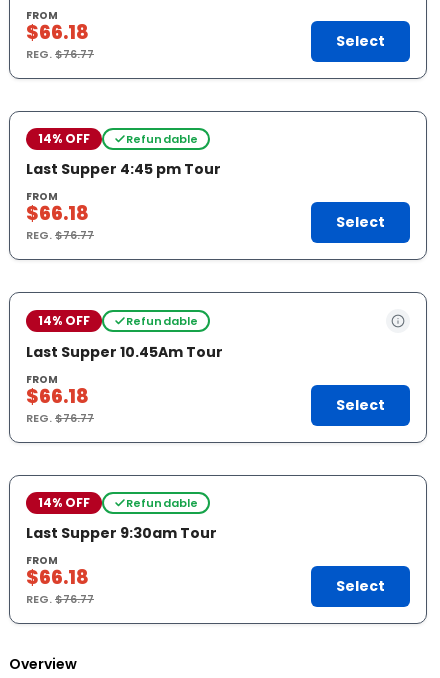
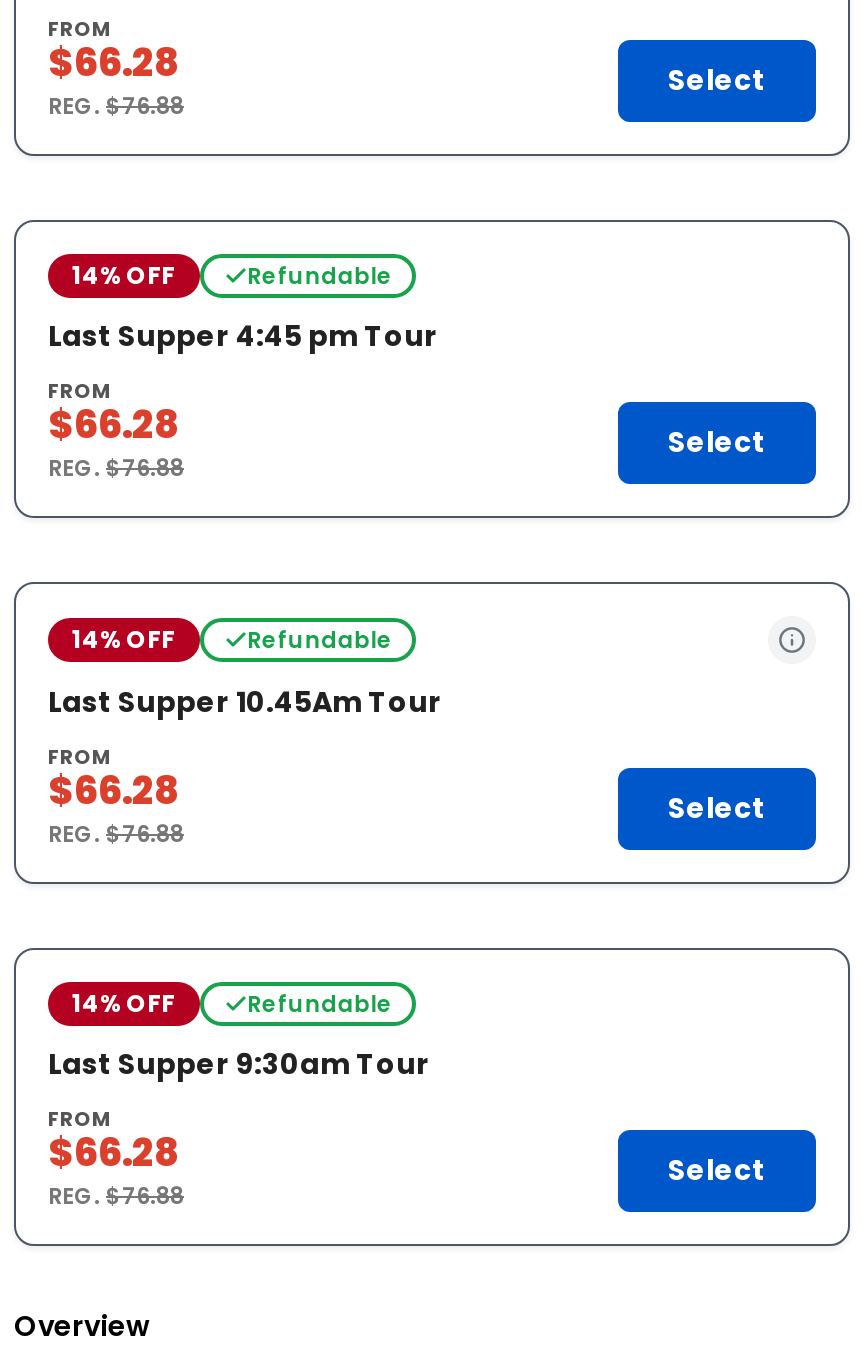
[26,19,89,46] $66.18 -> [48,36,180,90] $66.28
[26,46,94,62] REG. $76.77 -> [48,90,184,122] REG. $76.88
[26,200,89,227] $66.18 -> [48,398,180,452] $66.28
[26,227,94,243] REG. $76.77 -> [48,452,184,484] REG. $76.88
[26,383,89,410] $66.18 -> [48,764,180,818] $66.28
[26,410,94,426] REG. $76.77 -> [48,818,184,850] REG. $76.88
[26,564,89,591] $66.18 -> [48,1126,180,1180] $66.28
[26,591,94,607] REG. $76.77 -> [48,1180,184,1212] REG. $76.88

